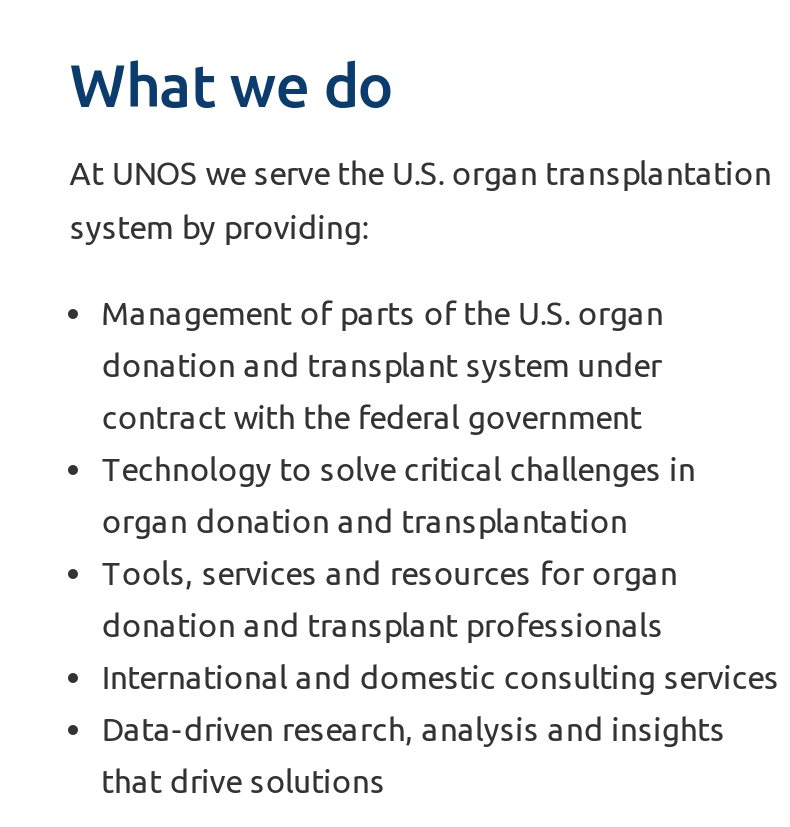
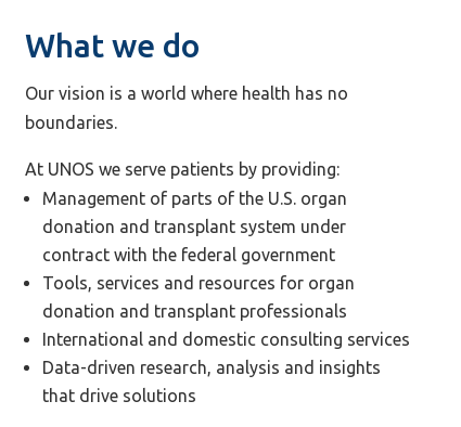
[70,154,772,244] At UNOS we serve the U.S. organ transplantation | system by providing: -> [25,84,348,179] Our vision is a world where health has no | boundaries. | At UNOS we serve patients by providing:
moved [102,294,664,434] -> [42,189,347,265]: Management of parts of the U.S. organ | donation and transplant system under | contract with the federal government
[102,450,696,538] Technology to solve critical challenges in | organ donation and transplantation -> none

